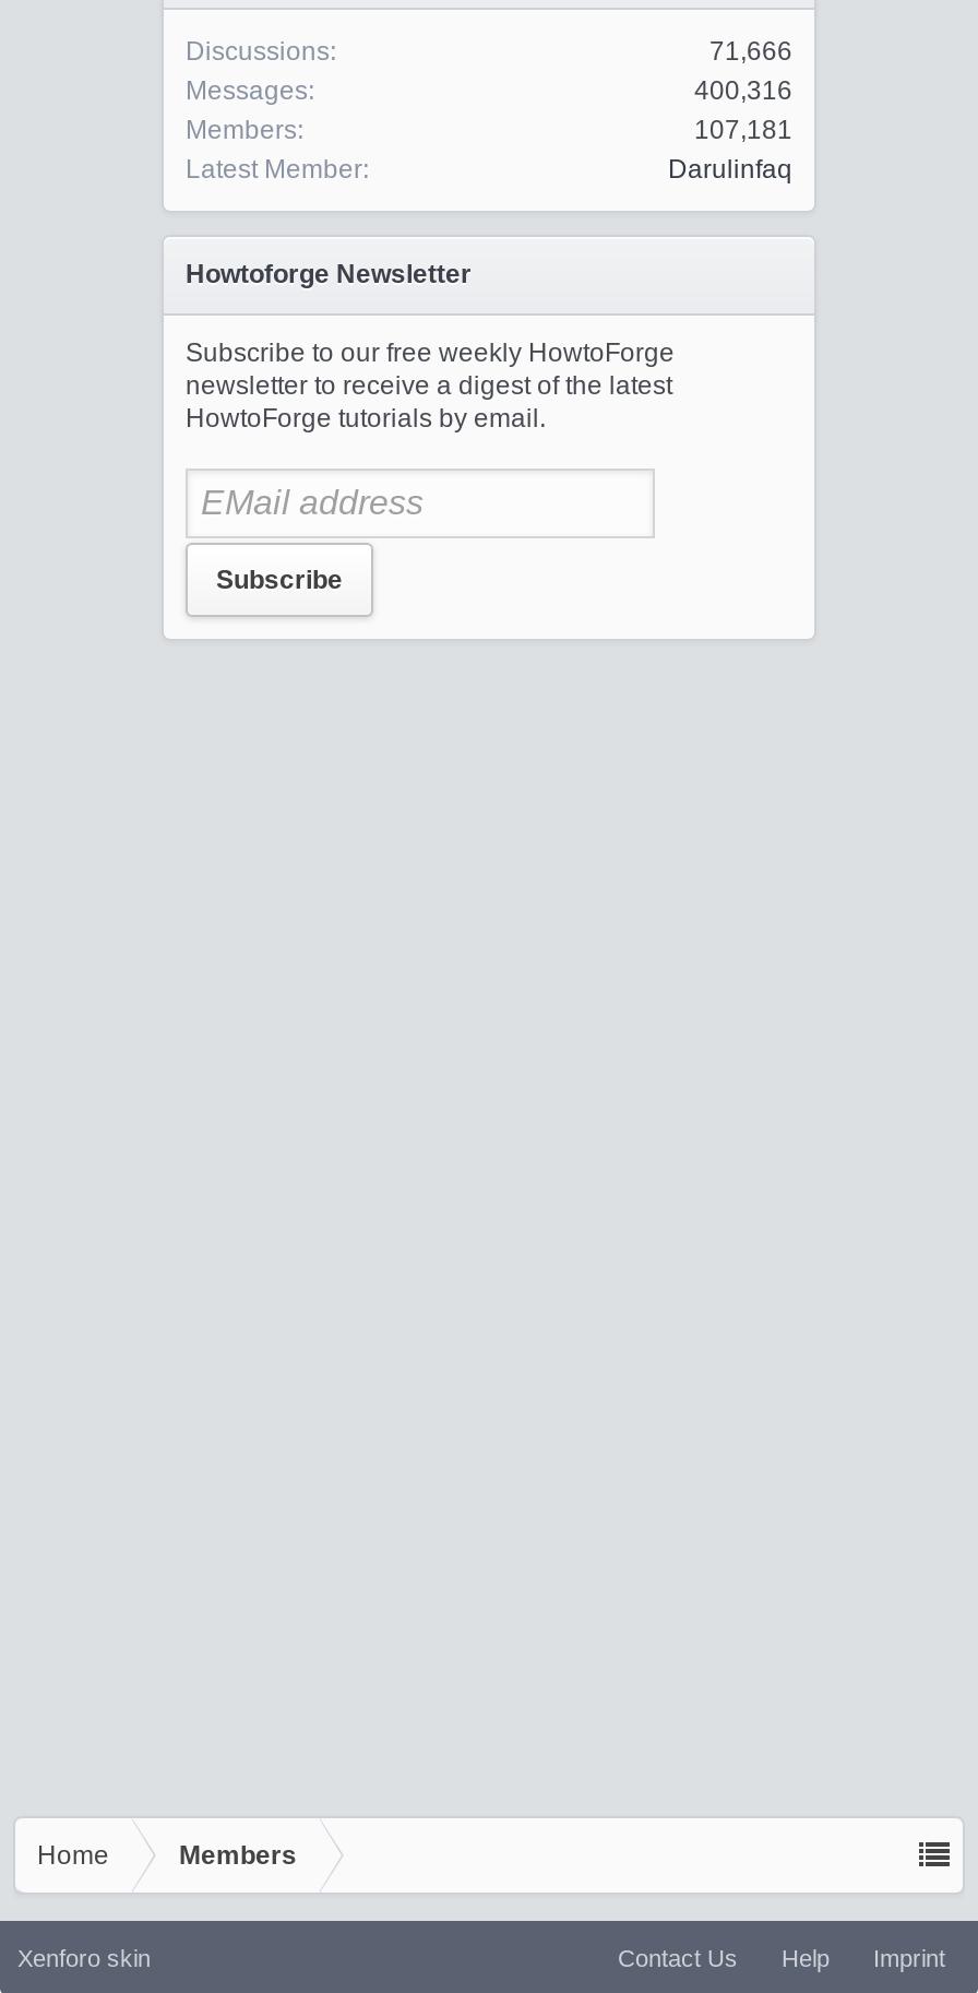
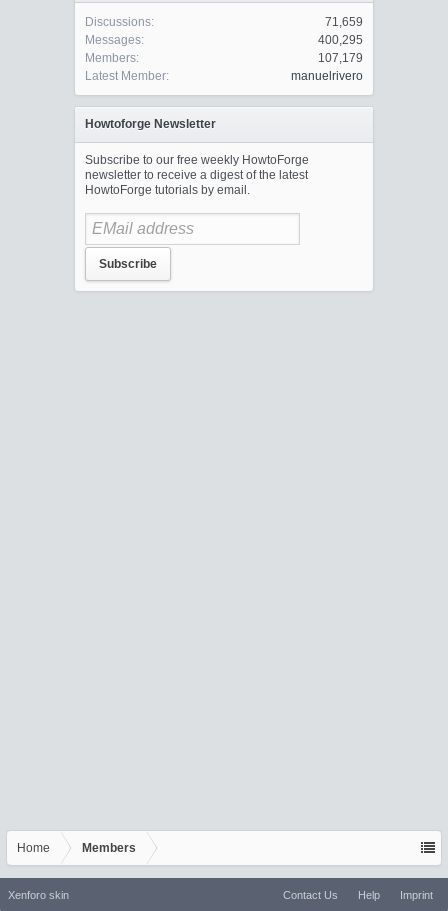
[709,36,792,67] 71,666 -> [325,15,363,29] 71,659
[694,75,792,106] 400,316 -> [318,33,363,47] 400,295
[694,115,792,145] 107,181 -> [318,51,363,65] 107,179
[668,154,792,185] Darulinfaq -> [291,69,363,83] manuelrivero

